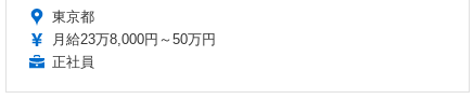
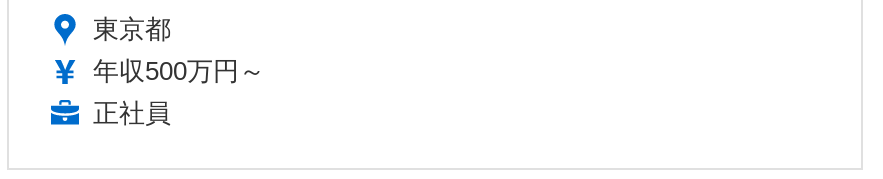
[52,31,216,47] 月給23万8,000円～50万円 -> [93,55,265,85] 年収500万円～

